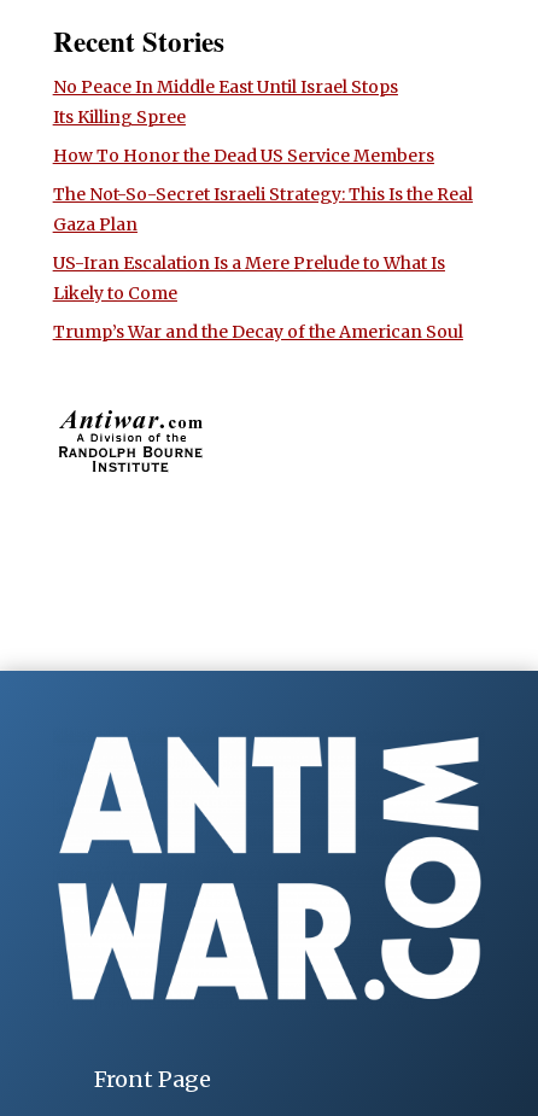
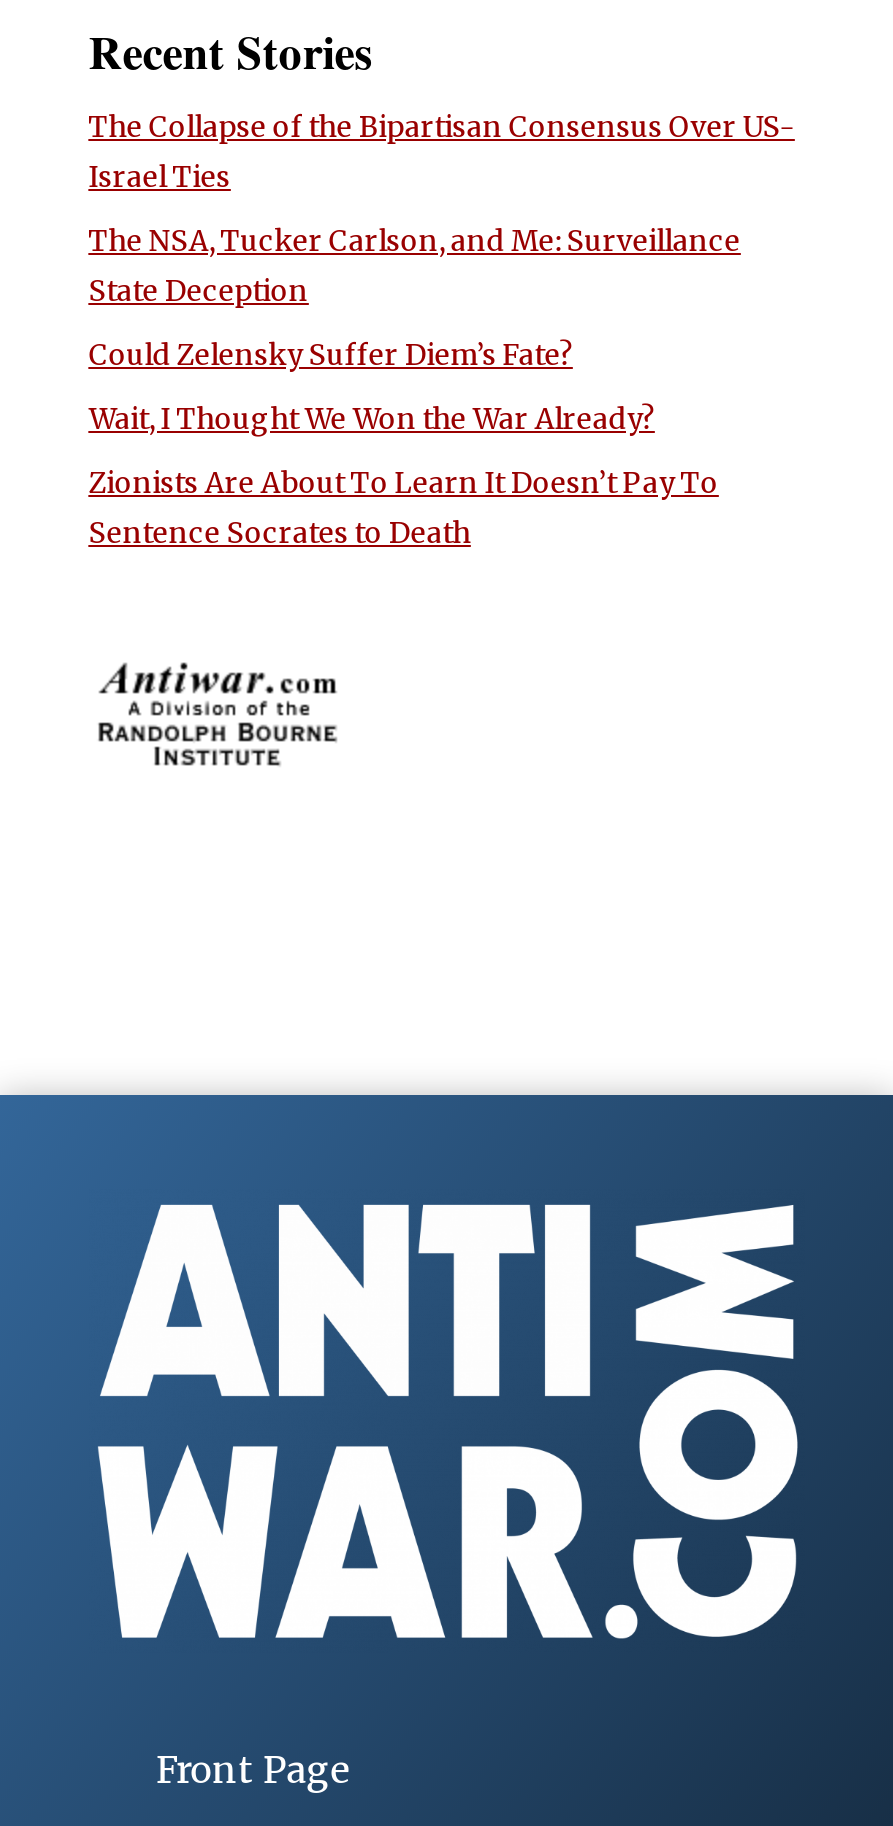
[53,76,398,128] No Peace In Middle East Until Israel Stops | Its Killing Spree -> [89,109,795,195] The Collapse of the Bipartisan Consensus Over US- | Israel Ties
[53,145,434,167] How To Honor the Dead US Service Members -> [89,223,741,309] The NSA, Tucker Carlson, and Me: Surveillance | State Deception
[53,184,473,235] The Not-So-Secret Israeli Strategy: This Is the Real | Gaza Plan -> [89,337,573,373] Could Zelensky Suffer Diem’s Fate?
[53,252,445,304] US-Iran Escalation Is a Mere Prelude to What Is | Likely to Come -> [89,401,655,437] Wait, I Thought We Won the War Already?
[53,321,463,343] Trump’s War and the Decay of the American Soul -> [89,465,719,551] Zionists Are About To Learn It Doesn’t Pay To | Sentence Socrates to Death

